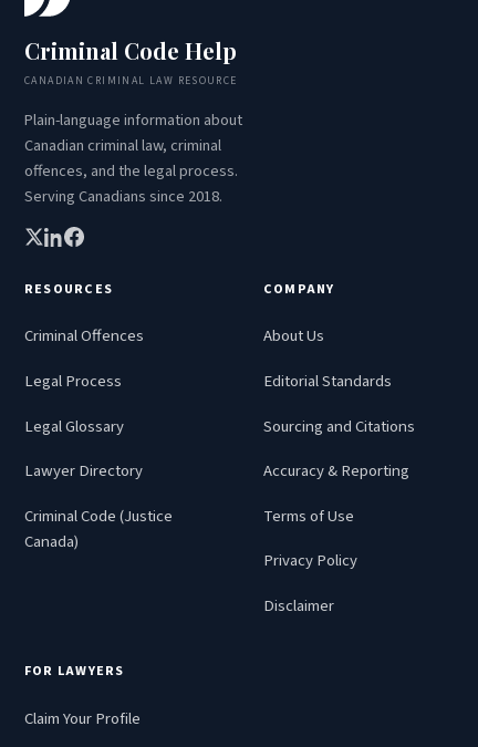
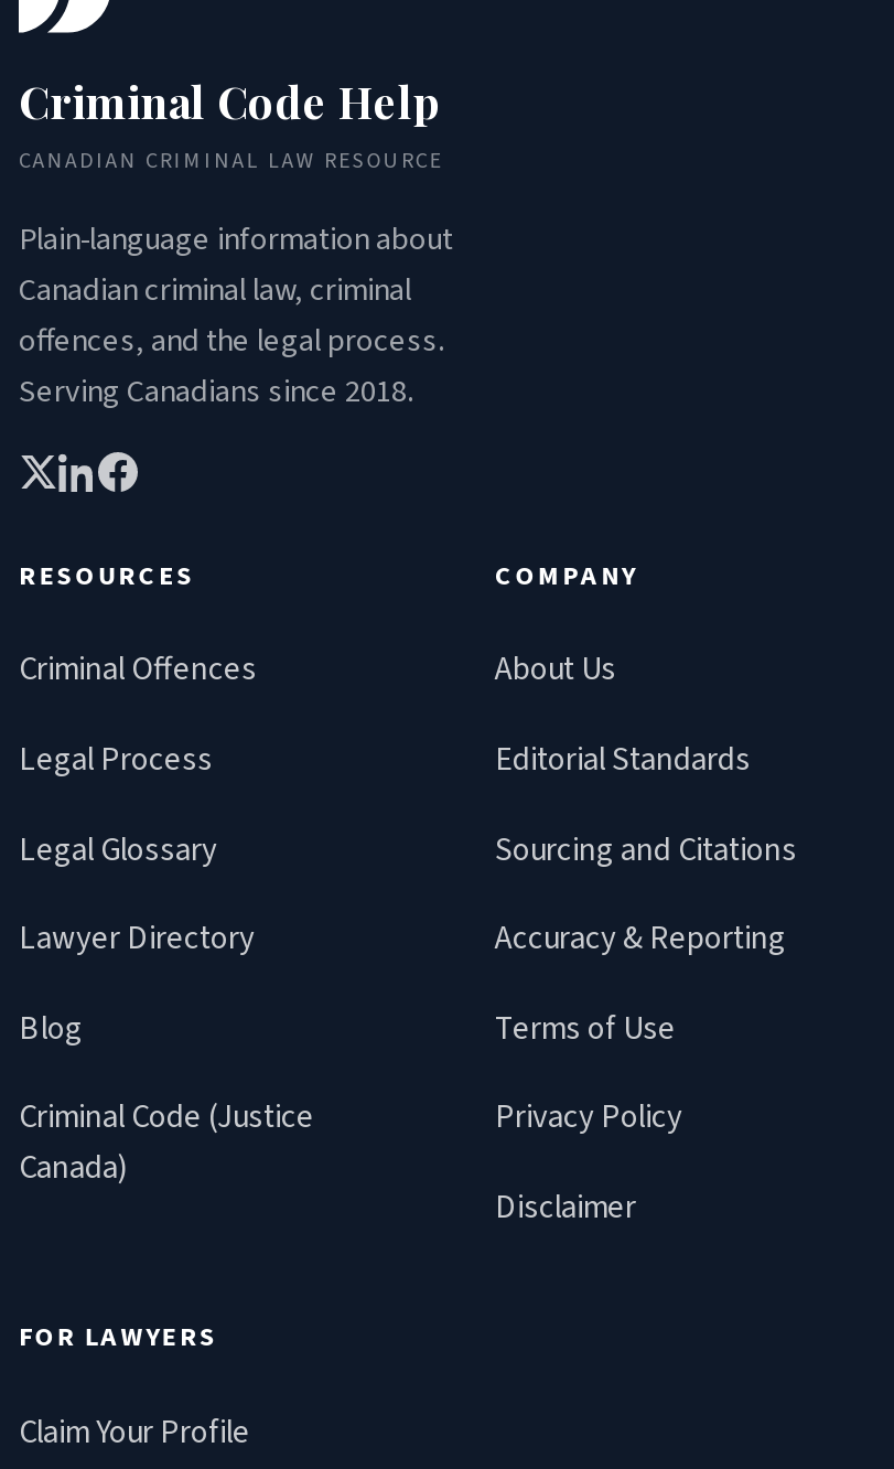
moved [24,504,173,553] -> [19,1095,314,1192]: Criminal Code (Justice | Canada)
none -> [19,1005,83,1052] Blog

